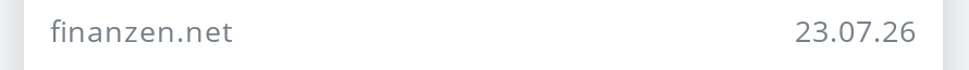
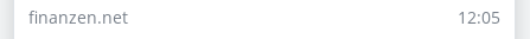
[795,9,917,50] 23.07.26 -> [458,6,500,28] 12:05

